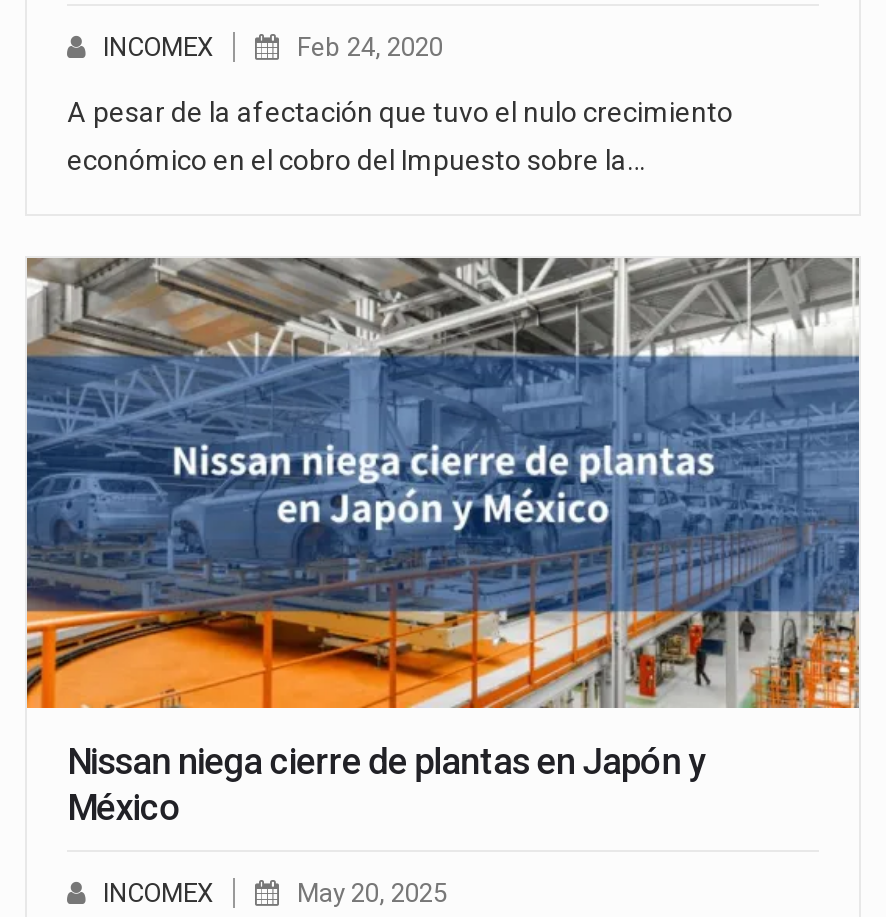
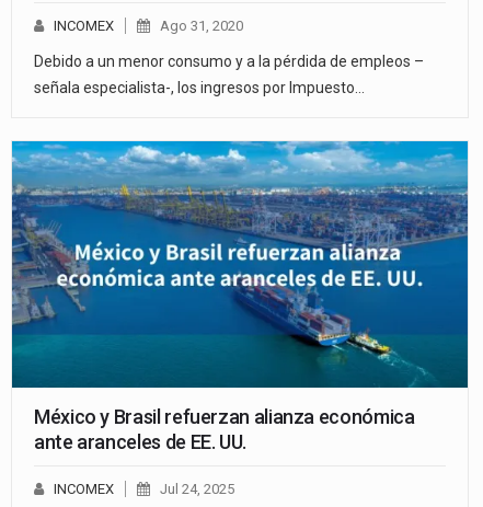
[297,32,443,62] Feb 24, 2020 -> [160,18,243,34] Ago 31, 2020
[67,96,733,128] A pesar de la afectación que tuvo el nulo crecimiento -> [34,53,424,71] Debido a un menor consumo y a la pérdida de empleos –
[67,144,645,176] económico en el cobro del Impuesto sobre la… -> [34,79,365,97] señala especialista-, los ingresos por Impuesto…
[25,255,861,827] [image] | Nissan niega cierre de plantas en Japón y | México -> [11,140,469,453] [image] | México y Brasil refuerzan alianza económica | ante aranceles de EE. UU.
[297,877,447,907] May 20, 2025 -> [160,481,234,497] Jul 24, 2025

